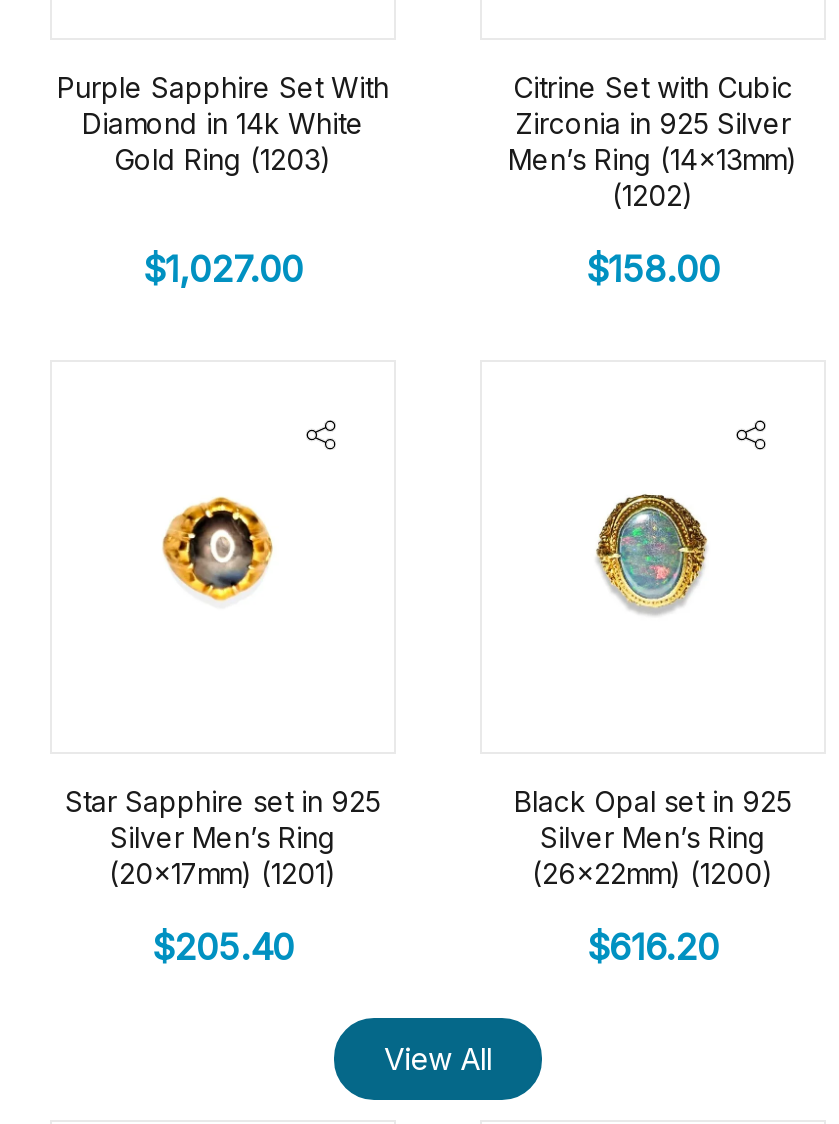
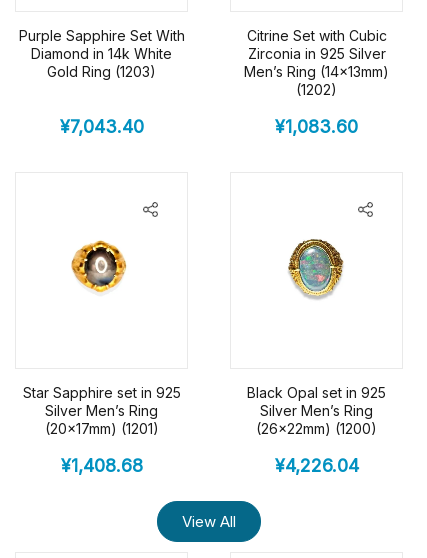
[143,247,303,289] $1,027.00 -> [59,116,143,137] ¥7,043.40
[586,247,720,289] $158.00 -> [275,116,358,137] ¥1,083.60
[152,925,294,967] $205.40 -> [60,455,142,476] ¥1,408.68
[587,925,719,967] $616.20 -> [274,455,358,476] ¥4,226.04

